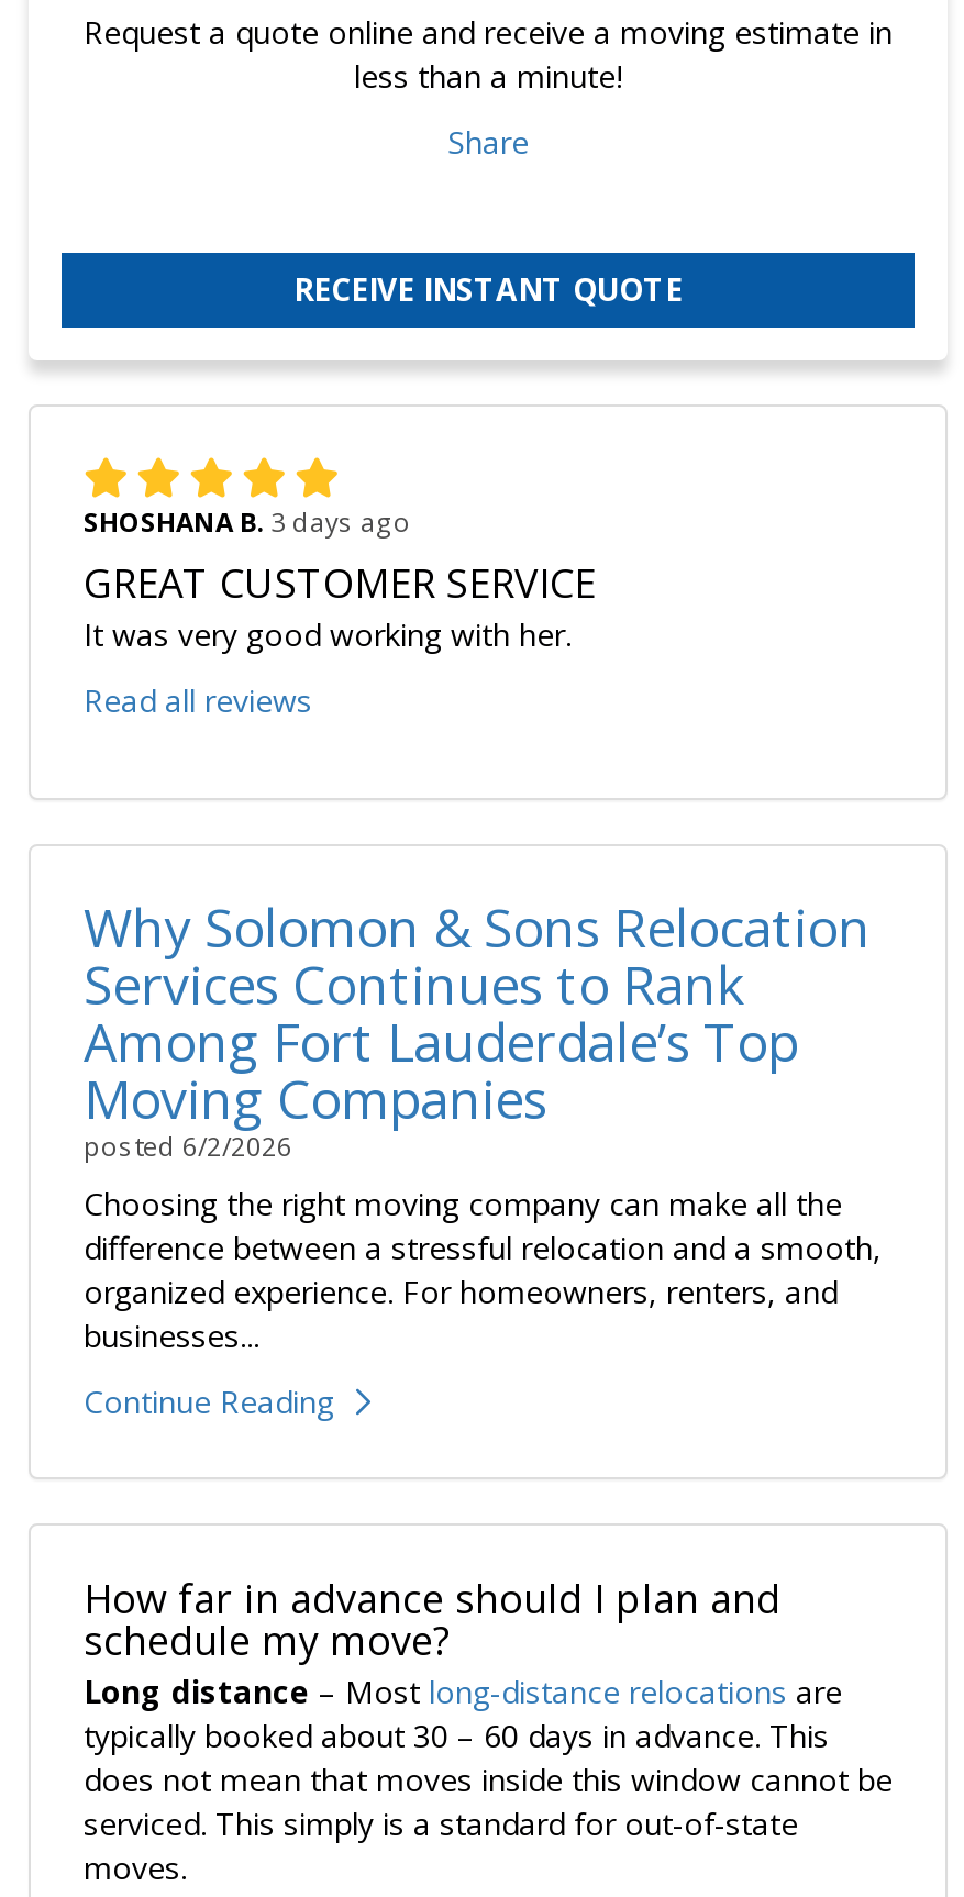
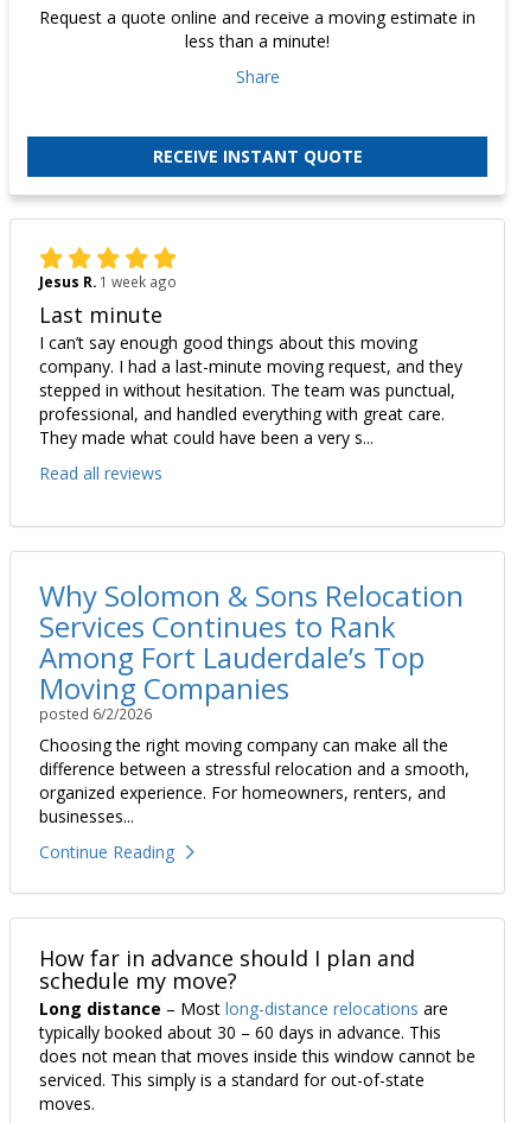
[84,503,596,655] SHOSHANA B. 3 days ago | GREAT CUSTOMER SERVICE | It was very good working with her. -> [39,272,462,449] Jesus R. 1 week ago | Last minute | I can’t say enough good things about this moving | company. I had a last-minute moving request, and they | stepped in without hesitation. The team was punctual, | professional, and handled everything with great care. | They made what could have been a very s...

